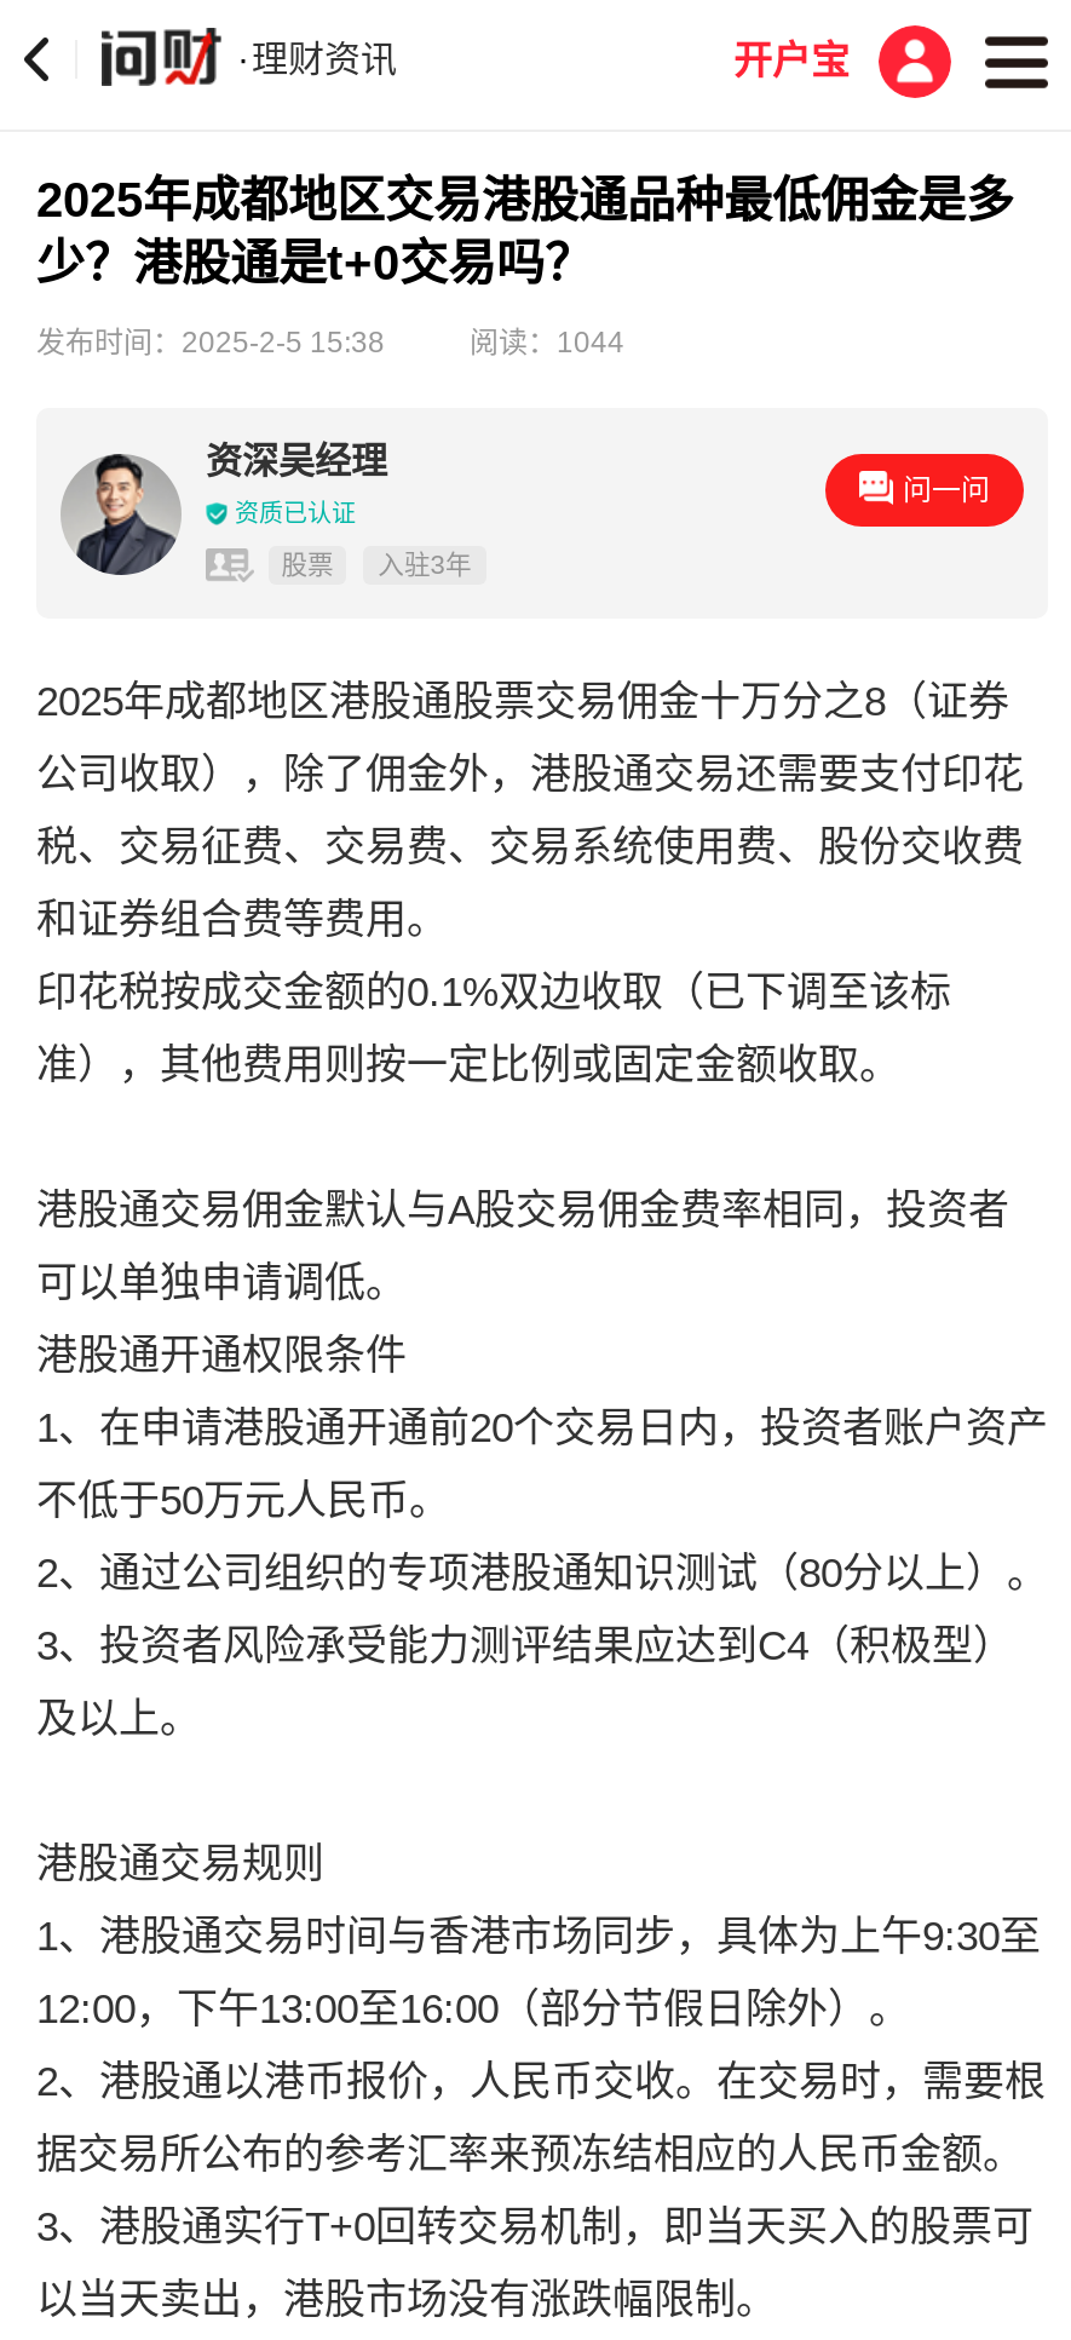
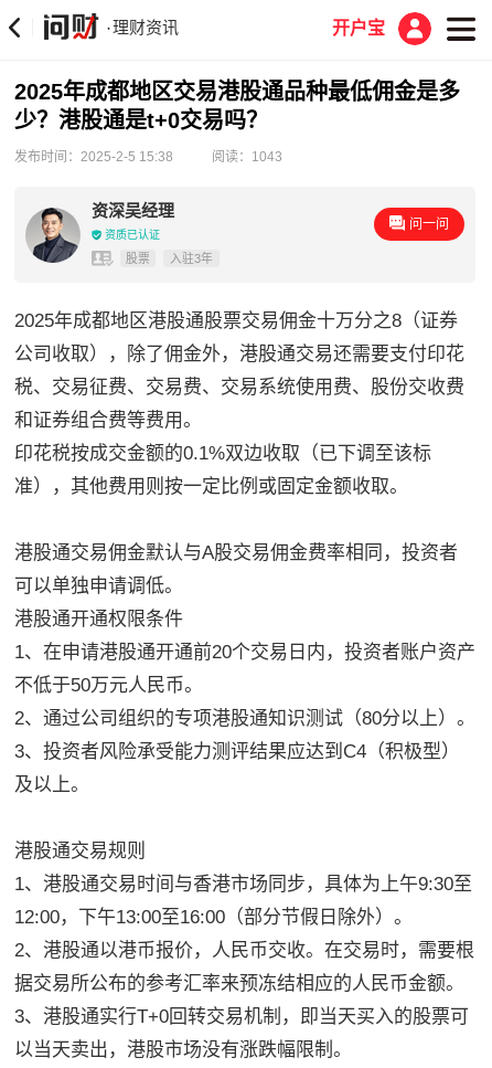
[470,326,624,360] 阅读：1044 -> [212,149,282,165] 阅读：1043

